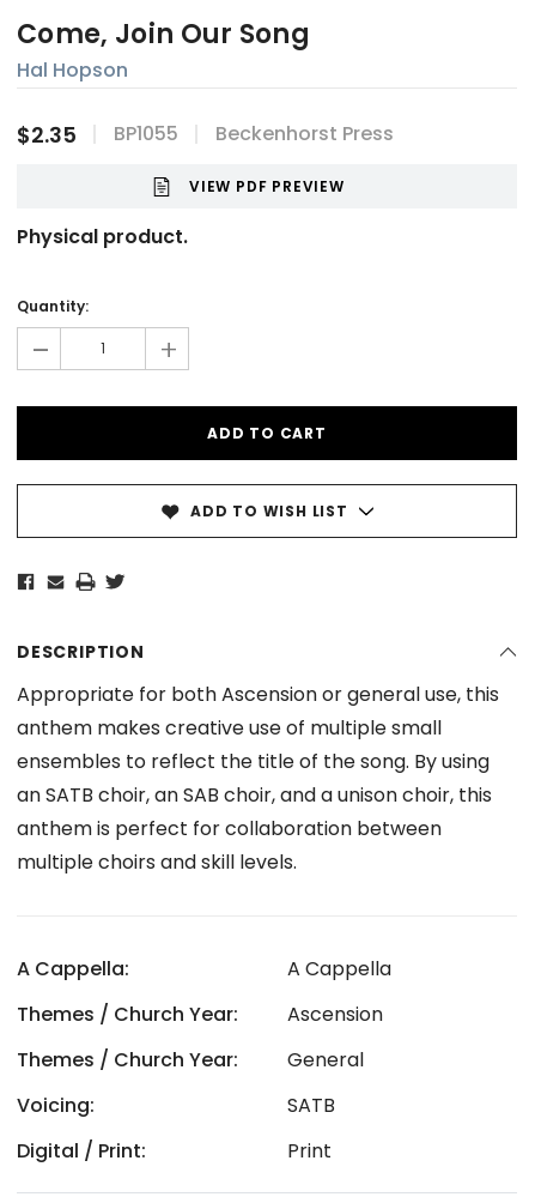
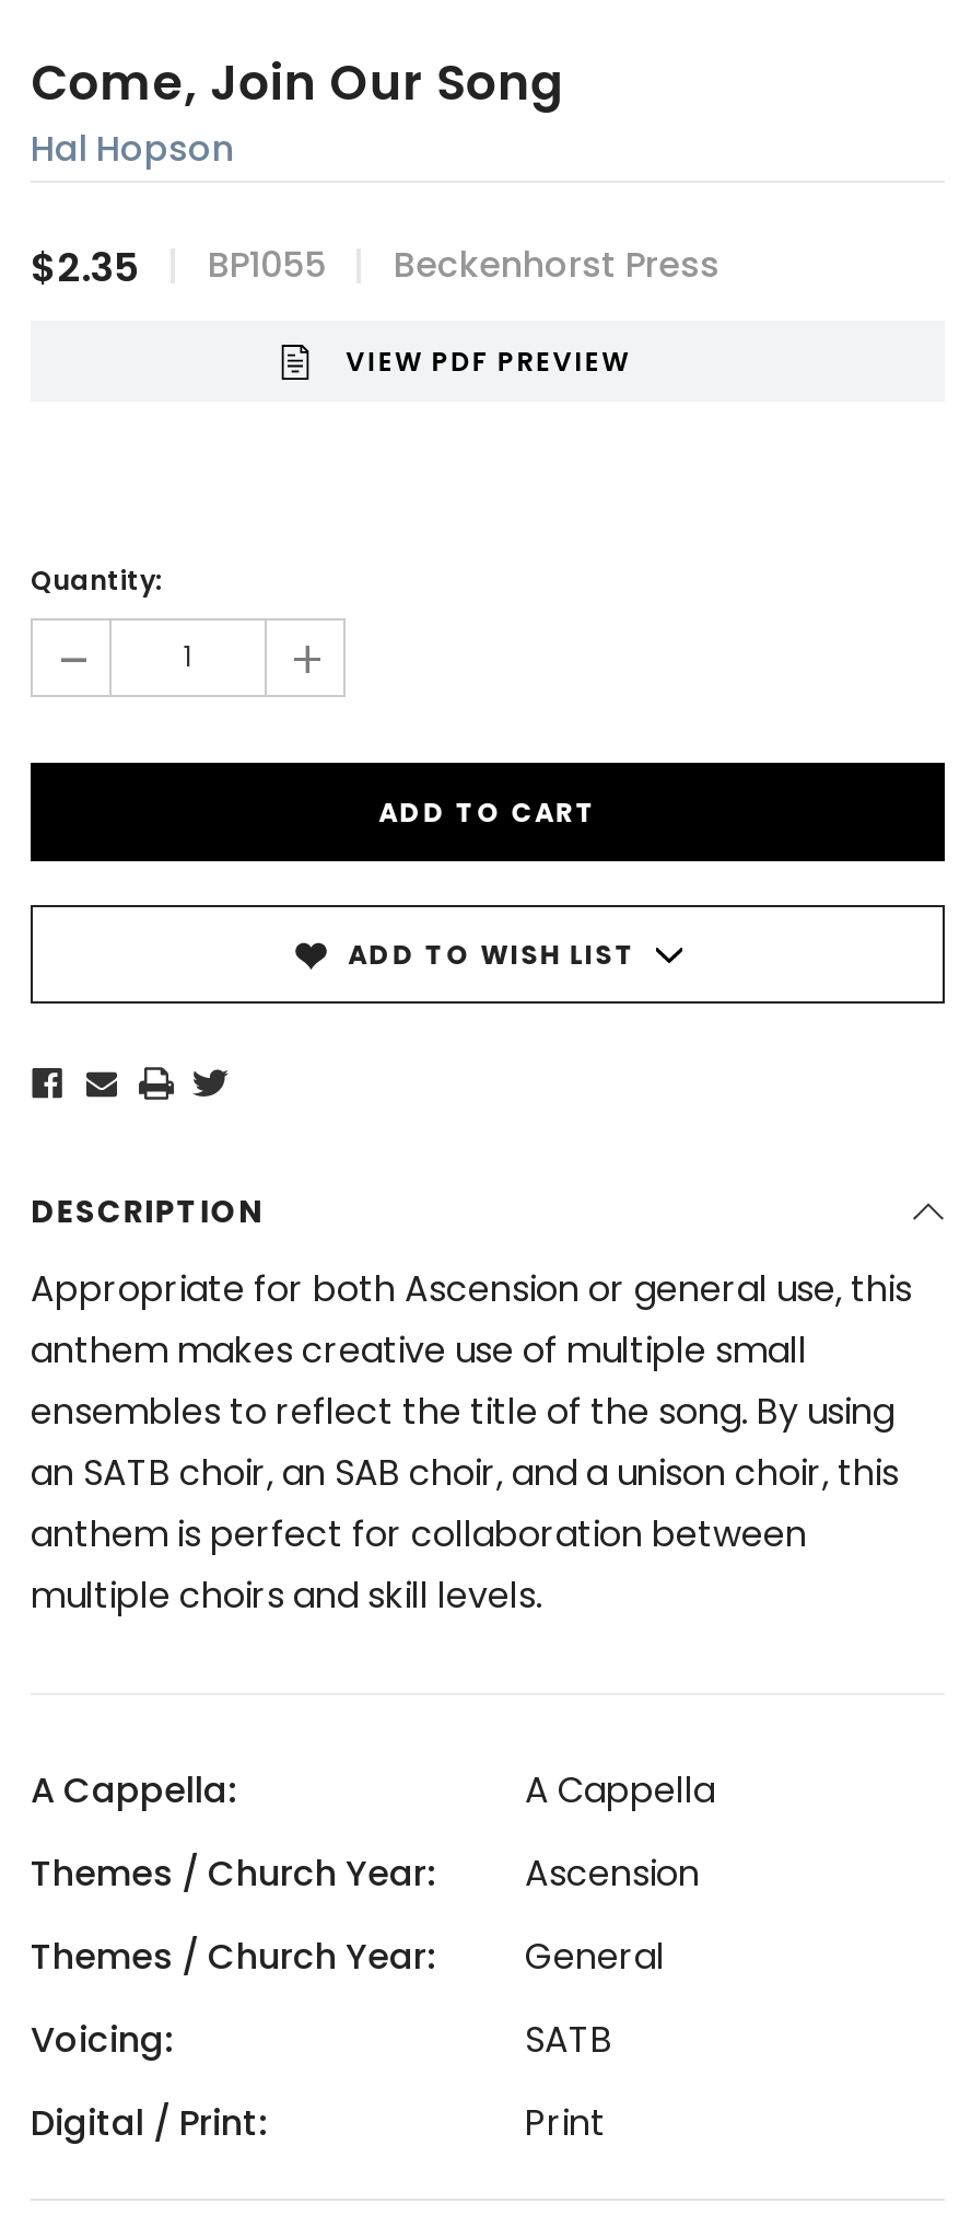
[17,223,188,251] Physical product. -> none

